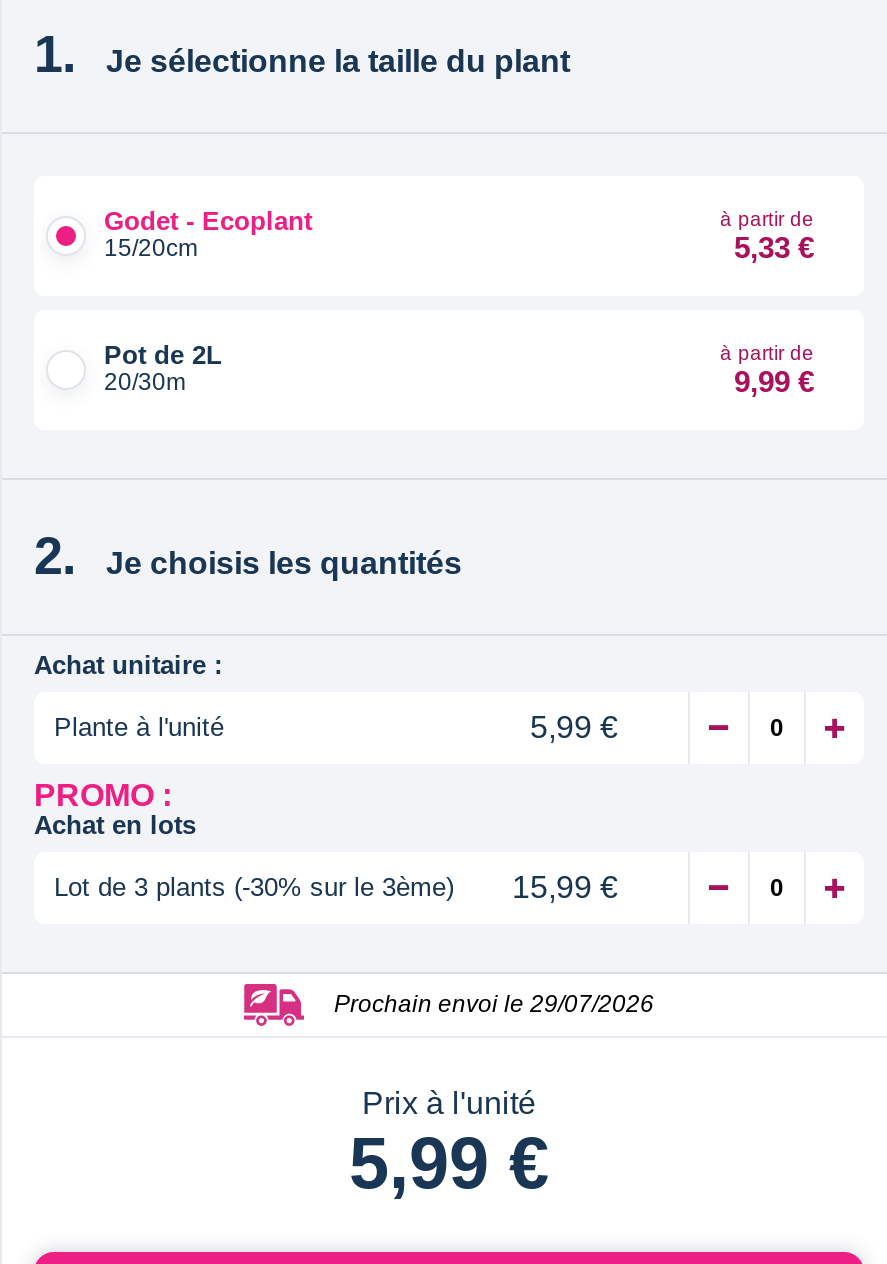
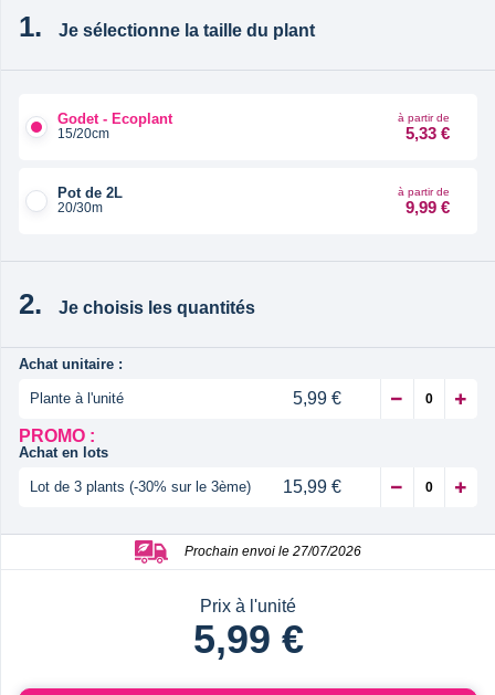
[334,989,654,1017] Prochain envoi le 29/07/2026 -> [185,543,361,559] Prochain envoi le 27/07/2026

